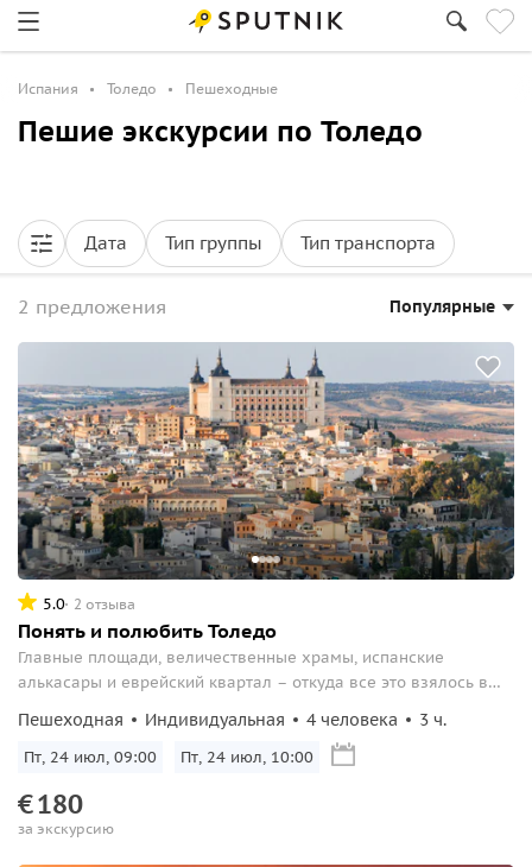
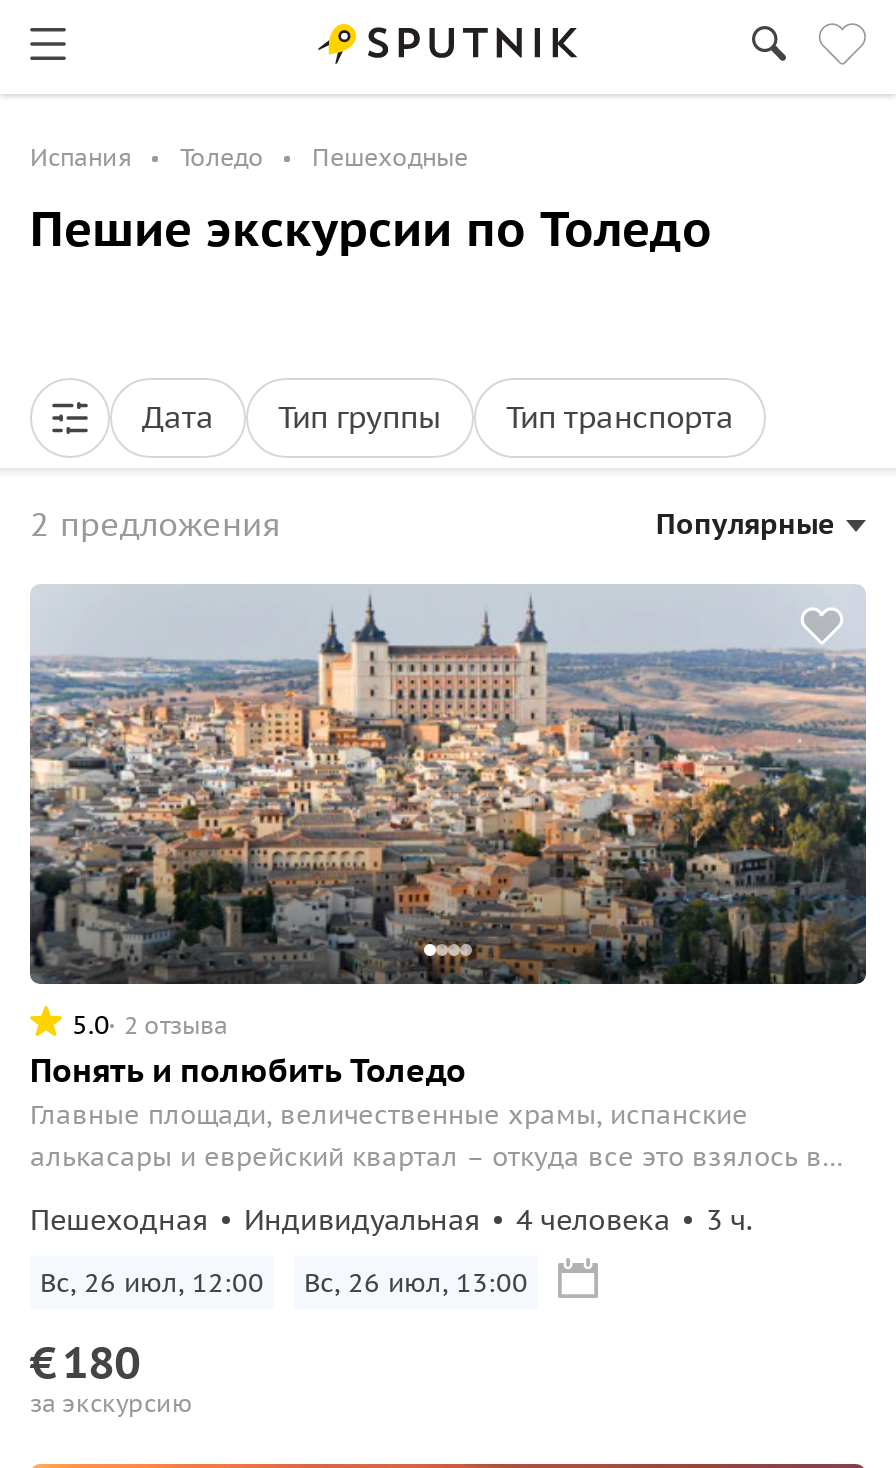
[24,747,157,767] Пт, 24 июл, 09:00 -> [40,1266,264,1300] Вс, 26 июл, 12:00
[180,747,313,767] Пт, 24 июл, 10:00 -> [304,1266,528,1300] Вс, 26 июл, 13:00

